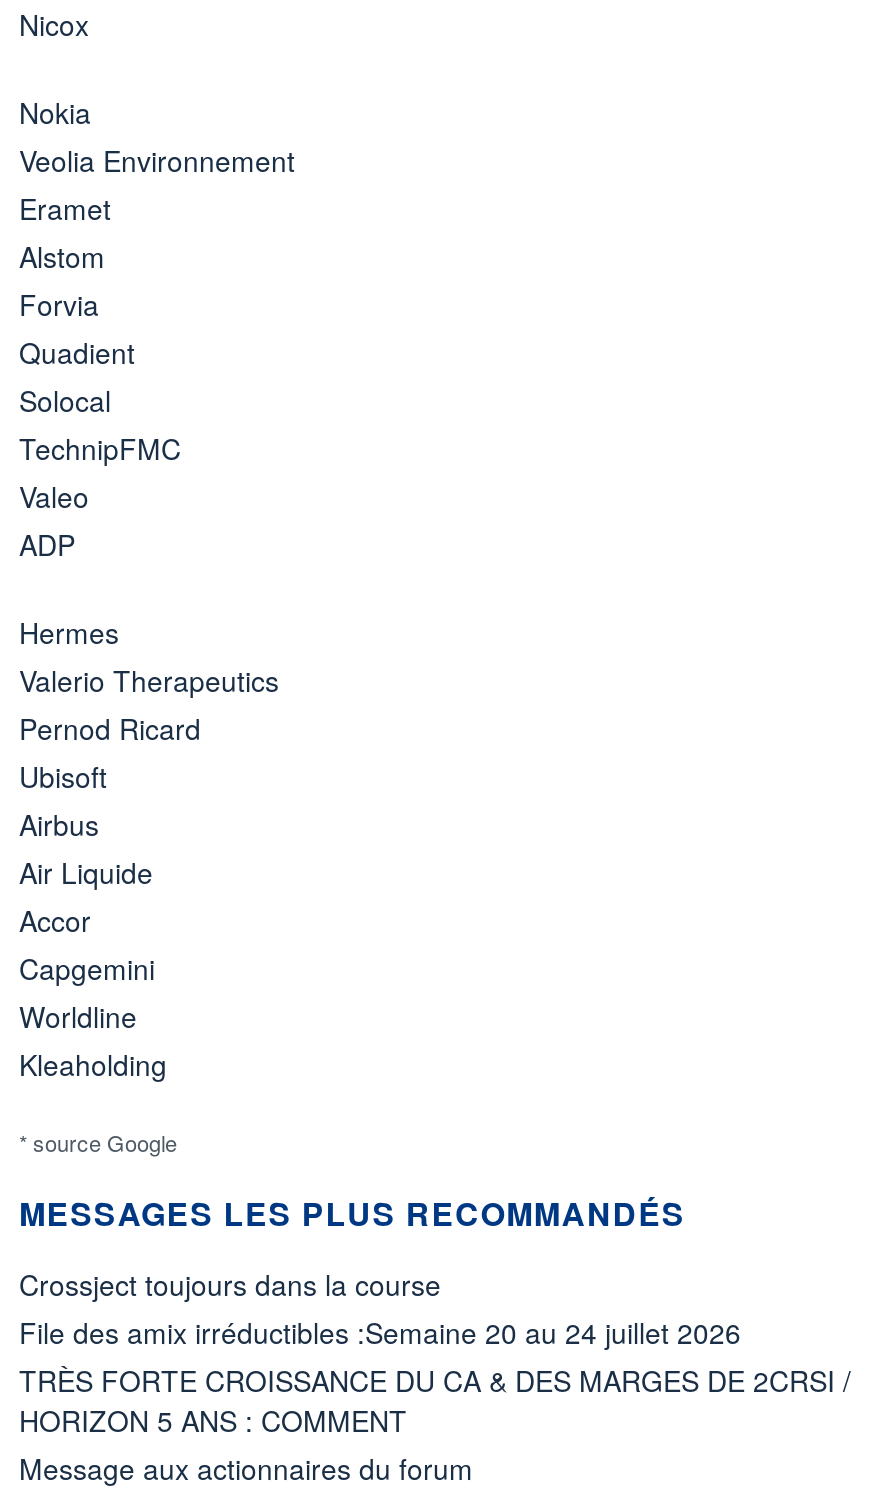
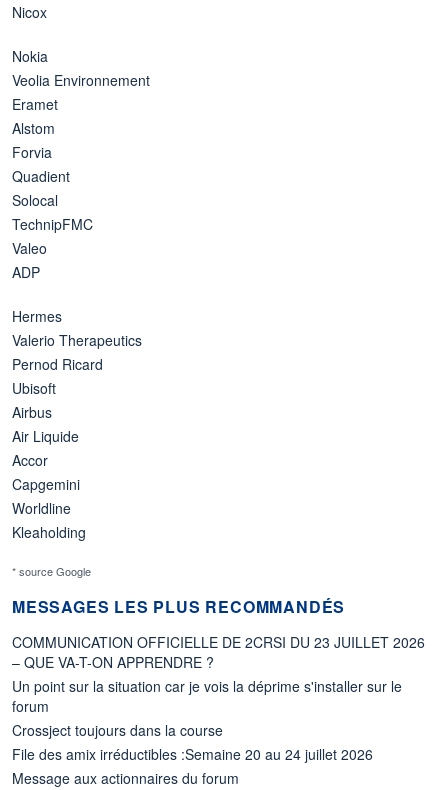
none -> [12,632,425,716] COMMUNICATION OFFICIELLE DE 2CRSI DU 23 JUILLET 2026 | – QUE VA-T-ON APPRENDRE ? | Un point sur la situation car je vois la déprime s'installer sur le | forum
moved [19,1264,741,1352] -> [12,720,373,764]: Crossject toujours dans la course | File des amix irréductibles :Semaine 20 au 24 juillet 2026
[19,1360,851,1440] TRÈS FORTE CROISSANCE DU CA & DES MARGES DE 2CRSI / | HORIZON 5 ANS : COMMENT -> none

